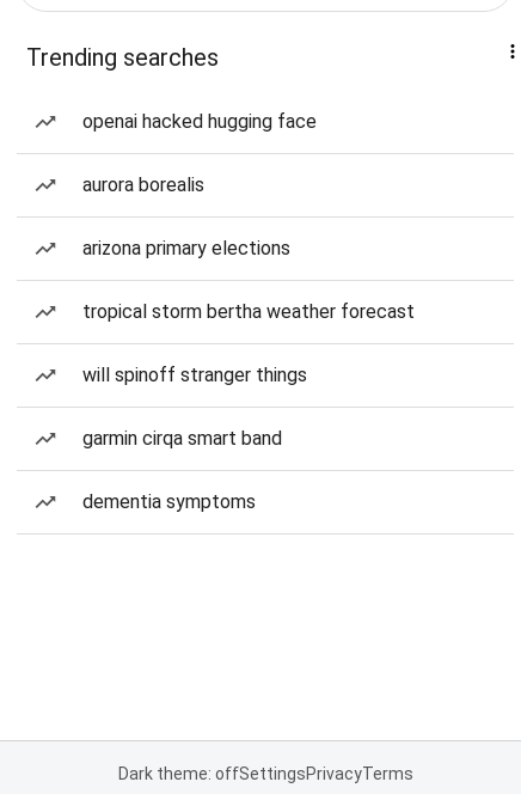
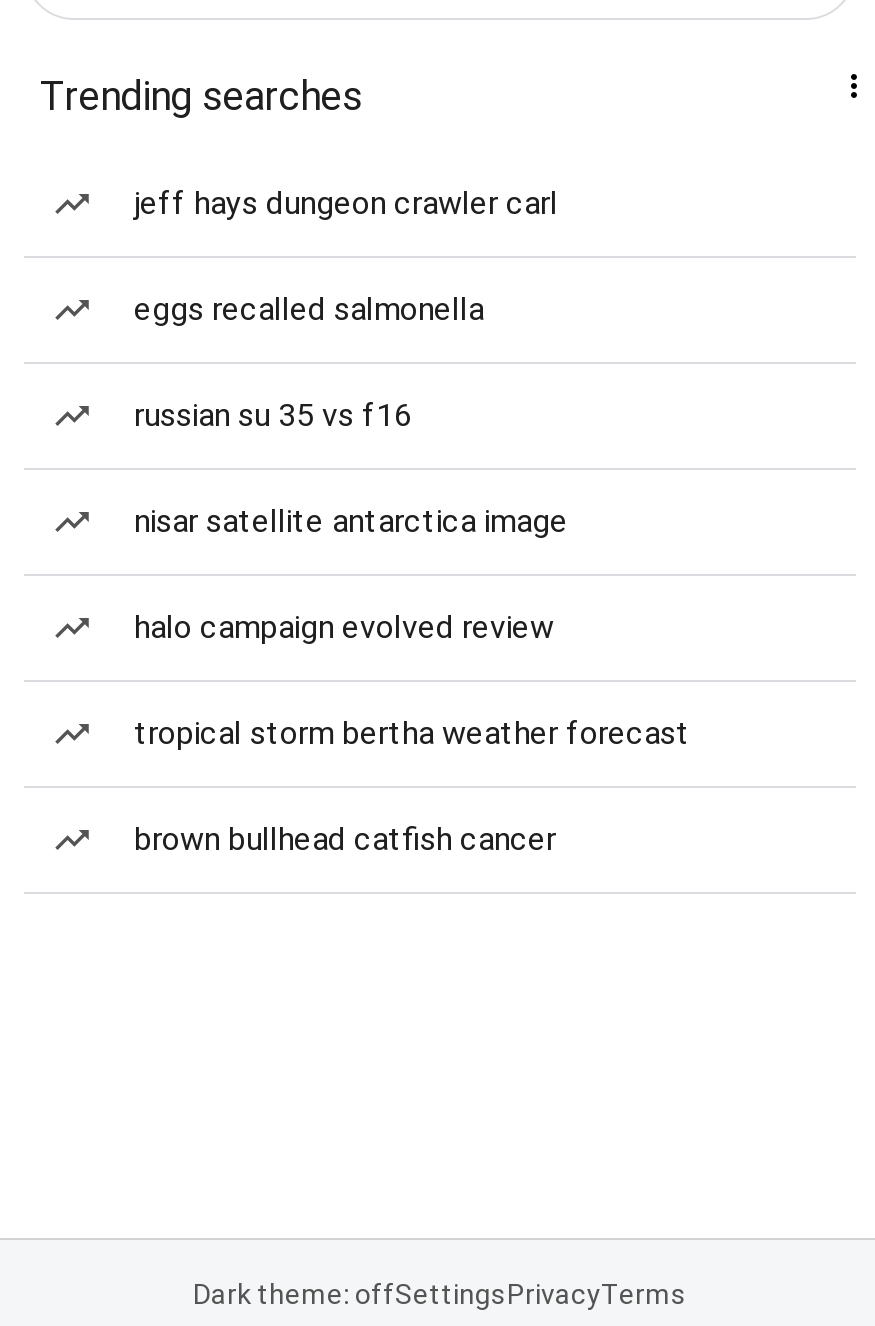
[82,110,317,259] openai hacked hugging face | aurora borealis | arizona primary elections -> [134,184,568,646] jeff hays dungeon crawler carl | eggs recalled salmonella | russian su 35 vs f16 | nisar satellite antarctica image | halo campaign evolved review
moved [82,300,415,323] -> [134,714,690,752]: tropical storm bertha weather forecast
[82,364,307,513] will spinoff stranger things | garmin cirqa smart band | dementia symptoms -> [134,820,556,858] brown bullhead catfish cancer

